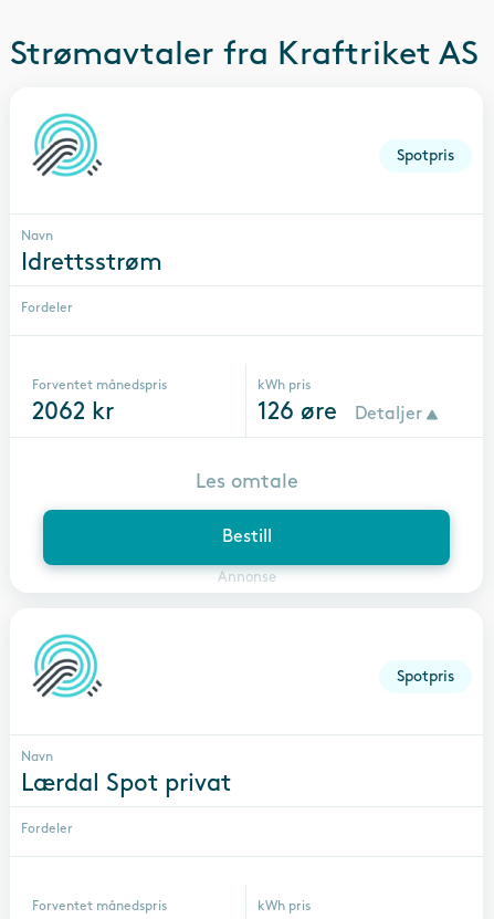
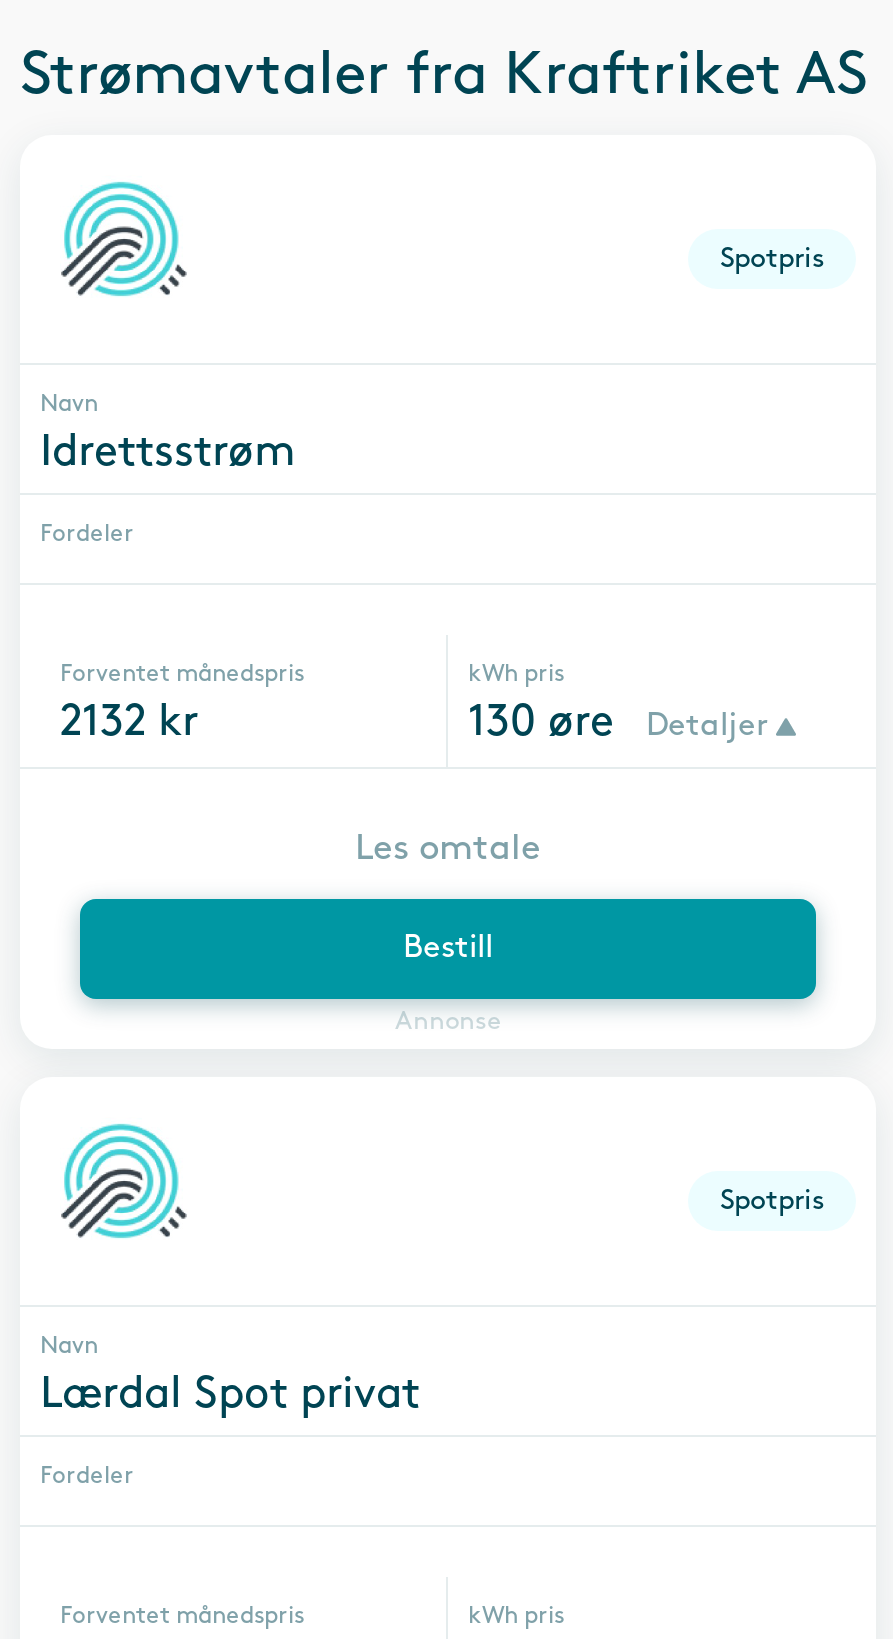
[32,400,114,424] 2062 kr -> [60,701,198,743] 2132 kr
[257,400,427,424] 126 øre Detaljer -> [468,701,776,743] 130 øre Detaljer

